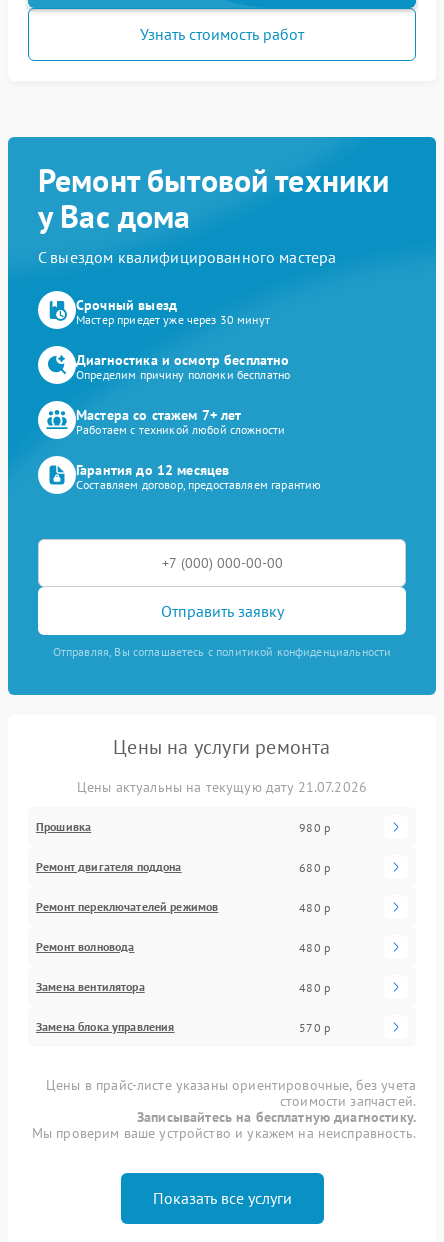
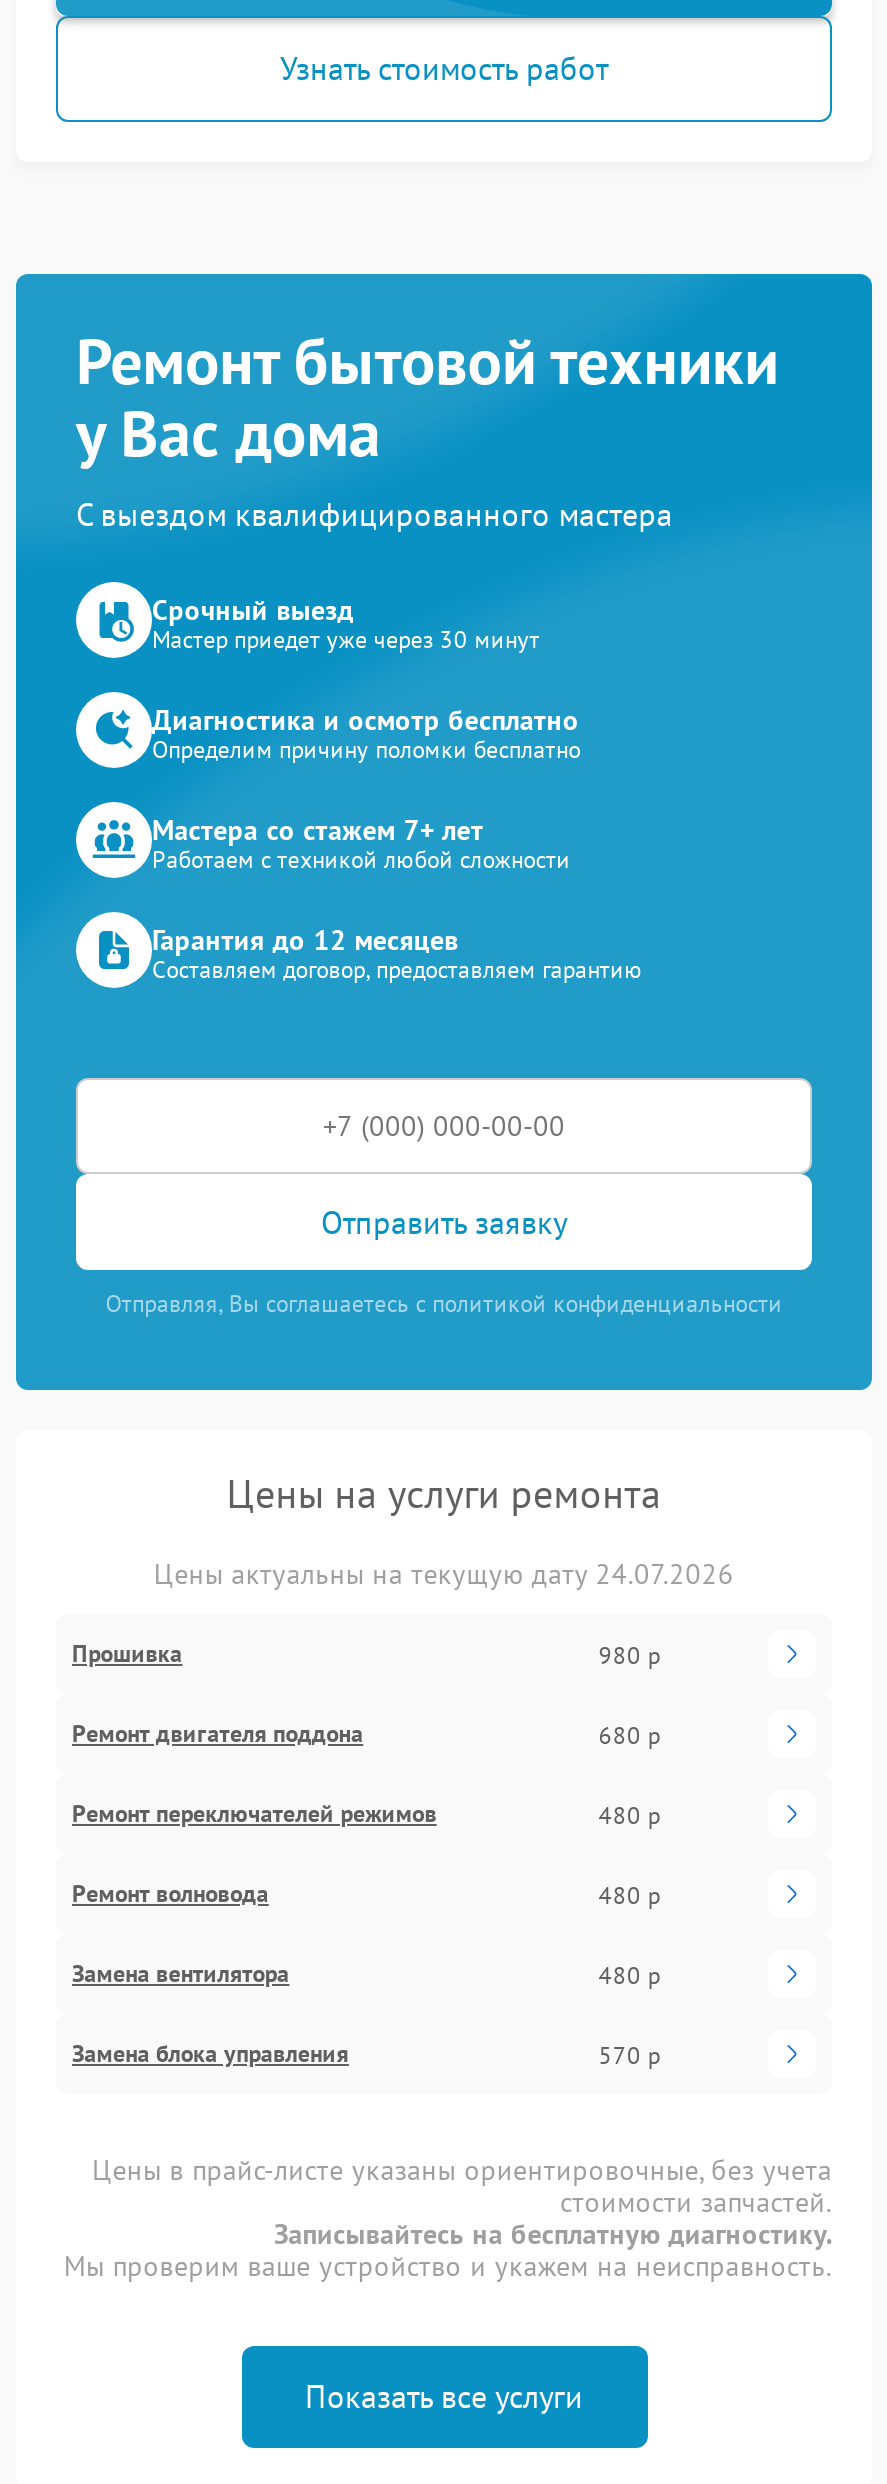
[77,778,367,796] Цены актуальны на текущую дату 21.07.2026 -> [154,1556,734,1592] Цены актуальны на текущую дату 24.07.2026

